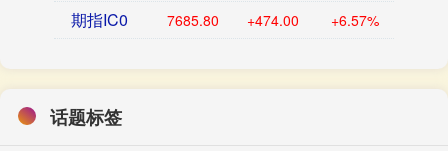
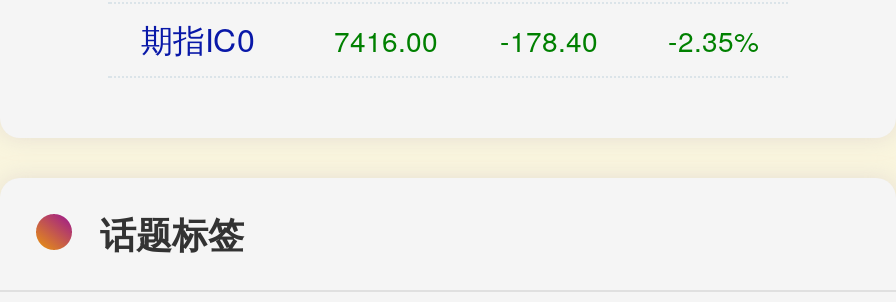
[167,10,219,30] 7685.80 -> [334,21,438,61] 7416.00
[247,10,299,30] +474.00 -> [500,21,598,61] -178.40
[331,10,379,30] +6.57% -> [668,21,758,61] -2.35%

